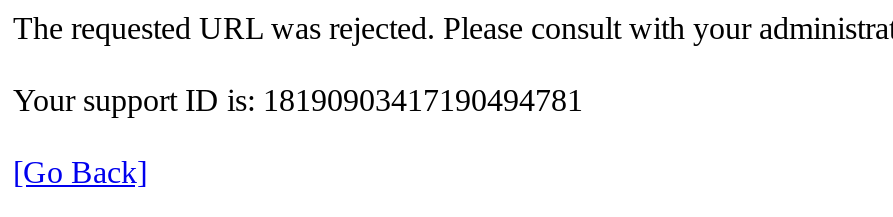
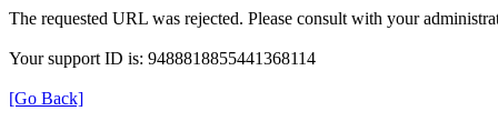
[13,83,583,117] Your support ID is: 18190903417190494781 -> [9,49,316,68] Your support ID is: 9488818855441368114

